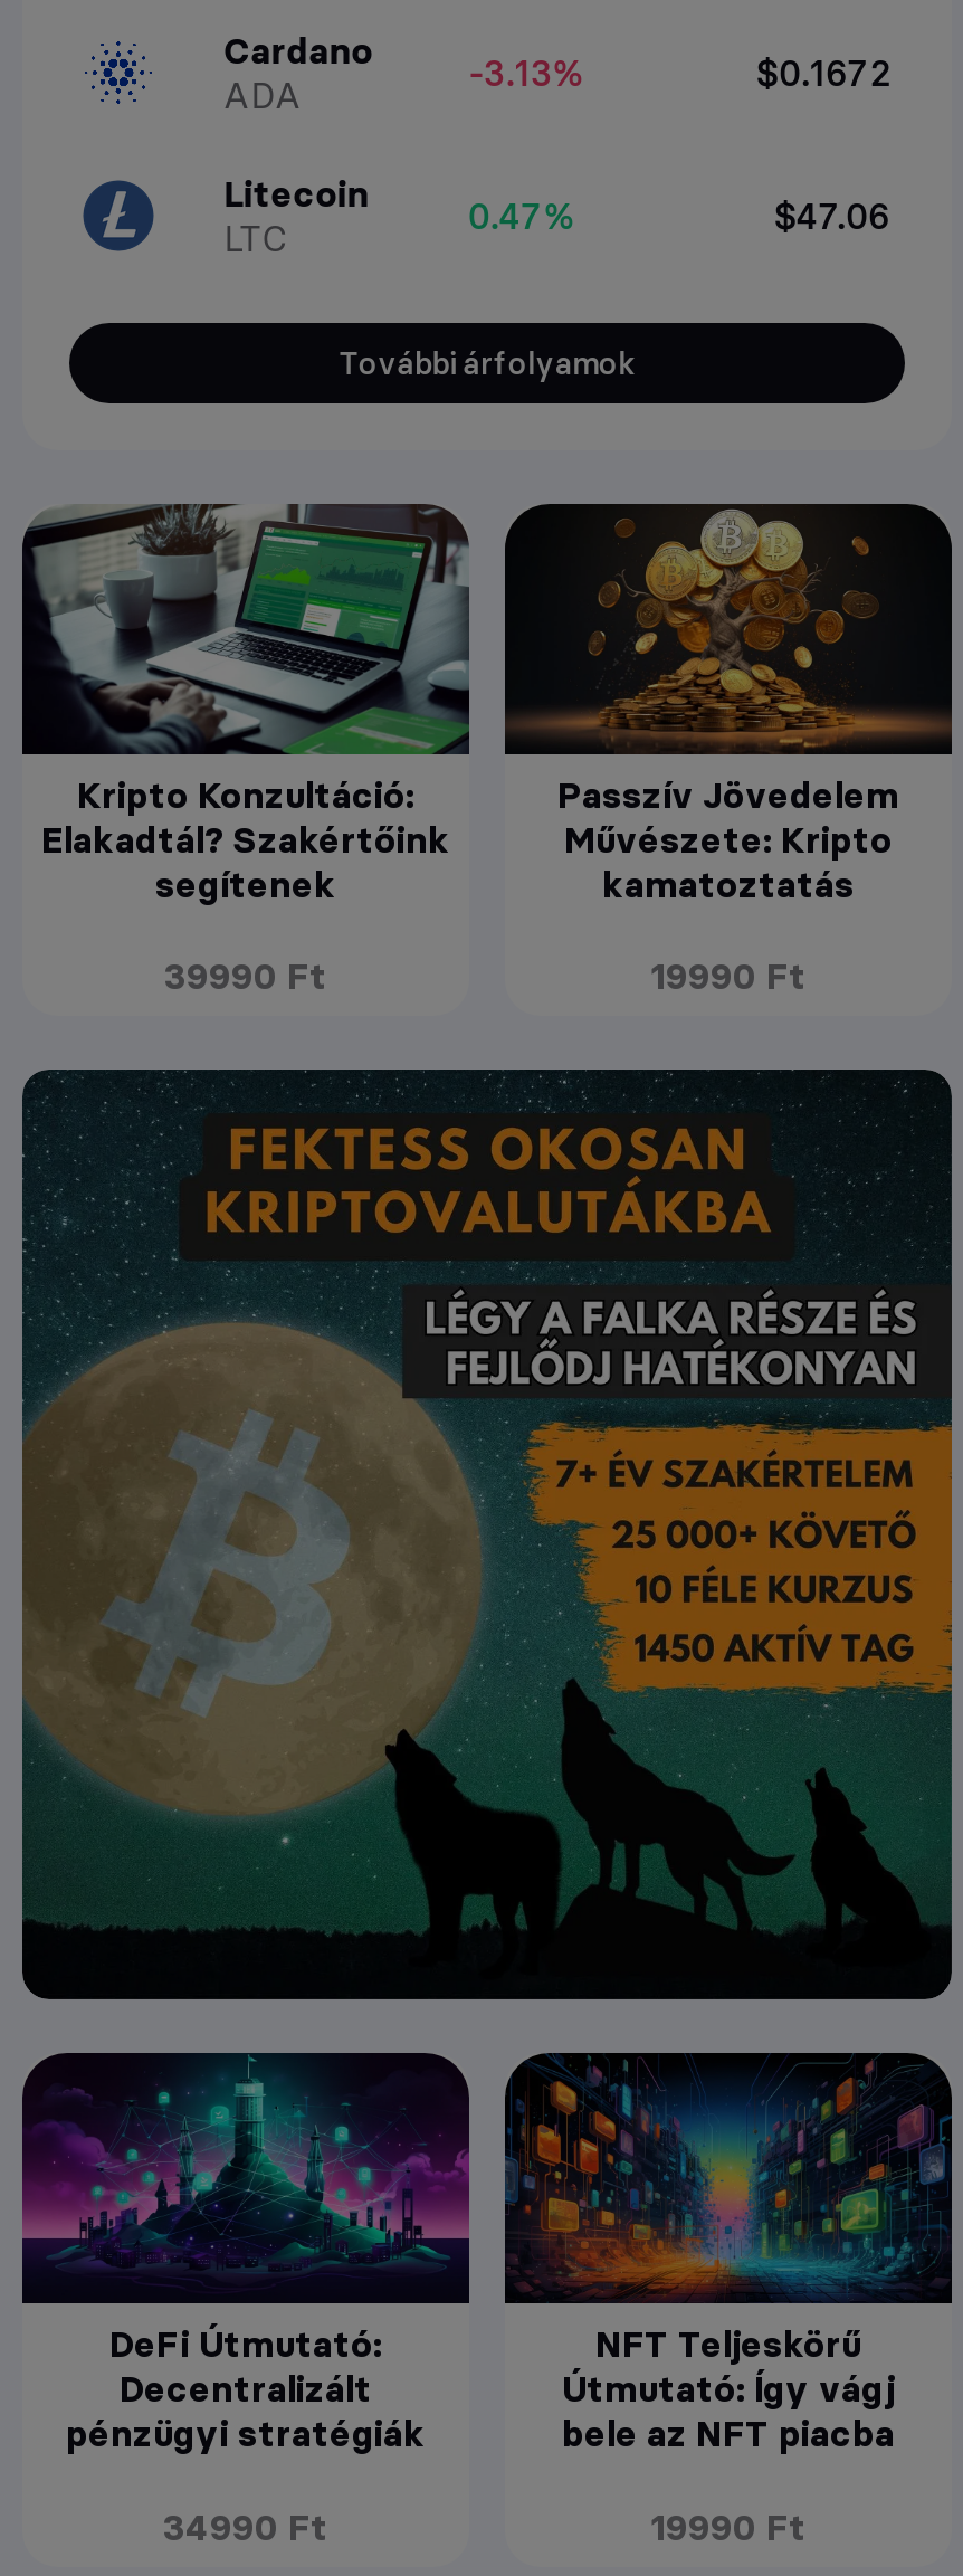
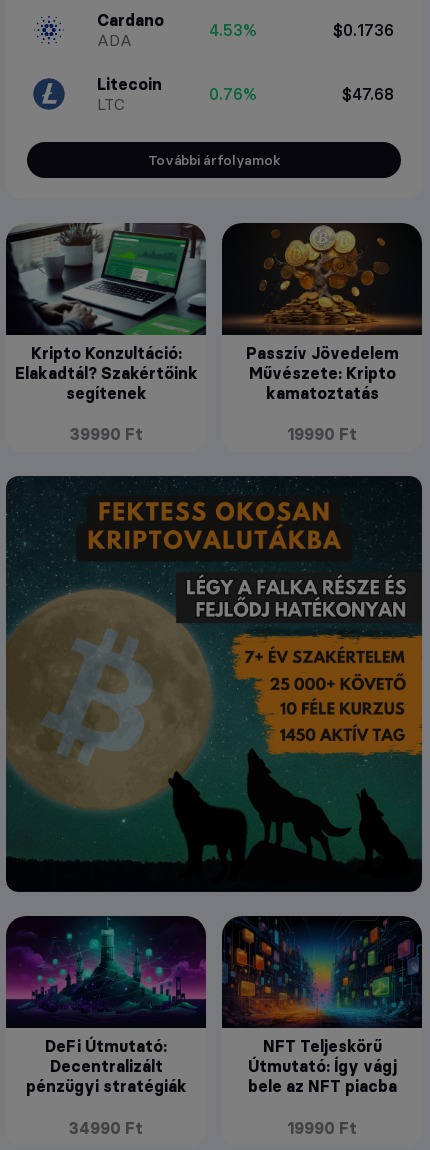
[467,51,584,95] -3.13% -> [209,20,257,40] 4.53%
[756,51,890,95] $0.1672 -> [333,20,394,40] $0.1736
[467,194,575,238] 0.47% -> [209,84,257,104] 0.76%
[774,194,890,238] $47.06 -> [342,84,394,104] $47.68

